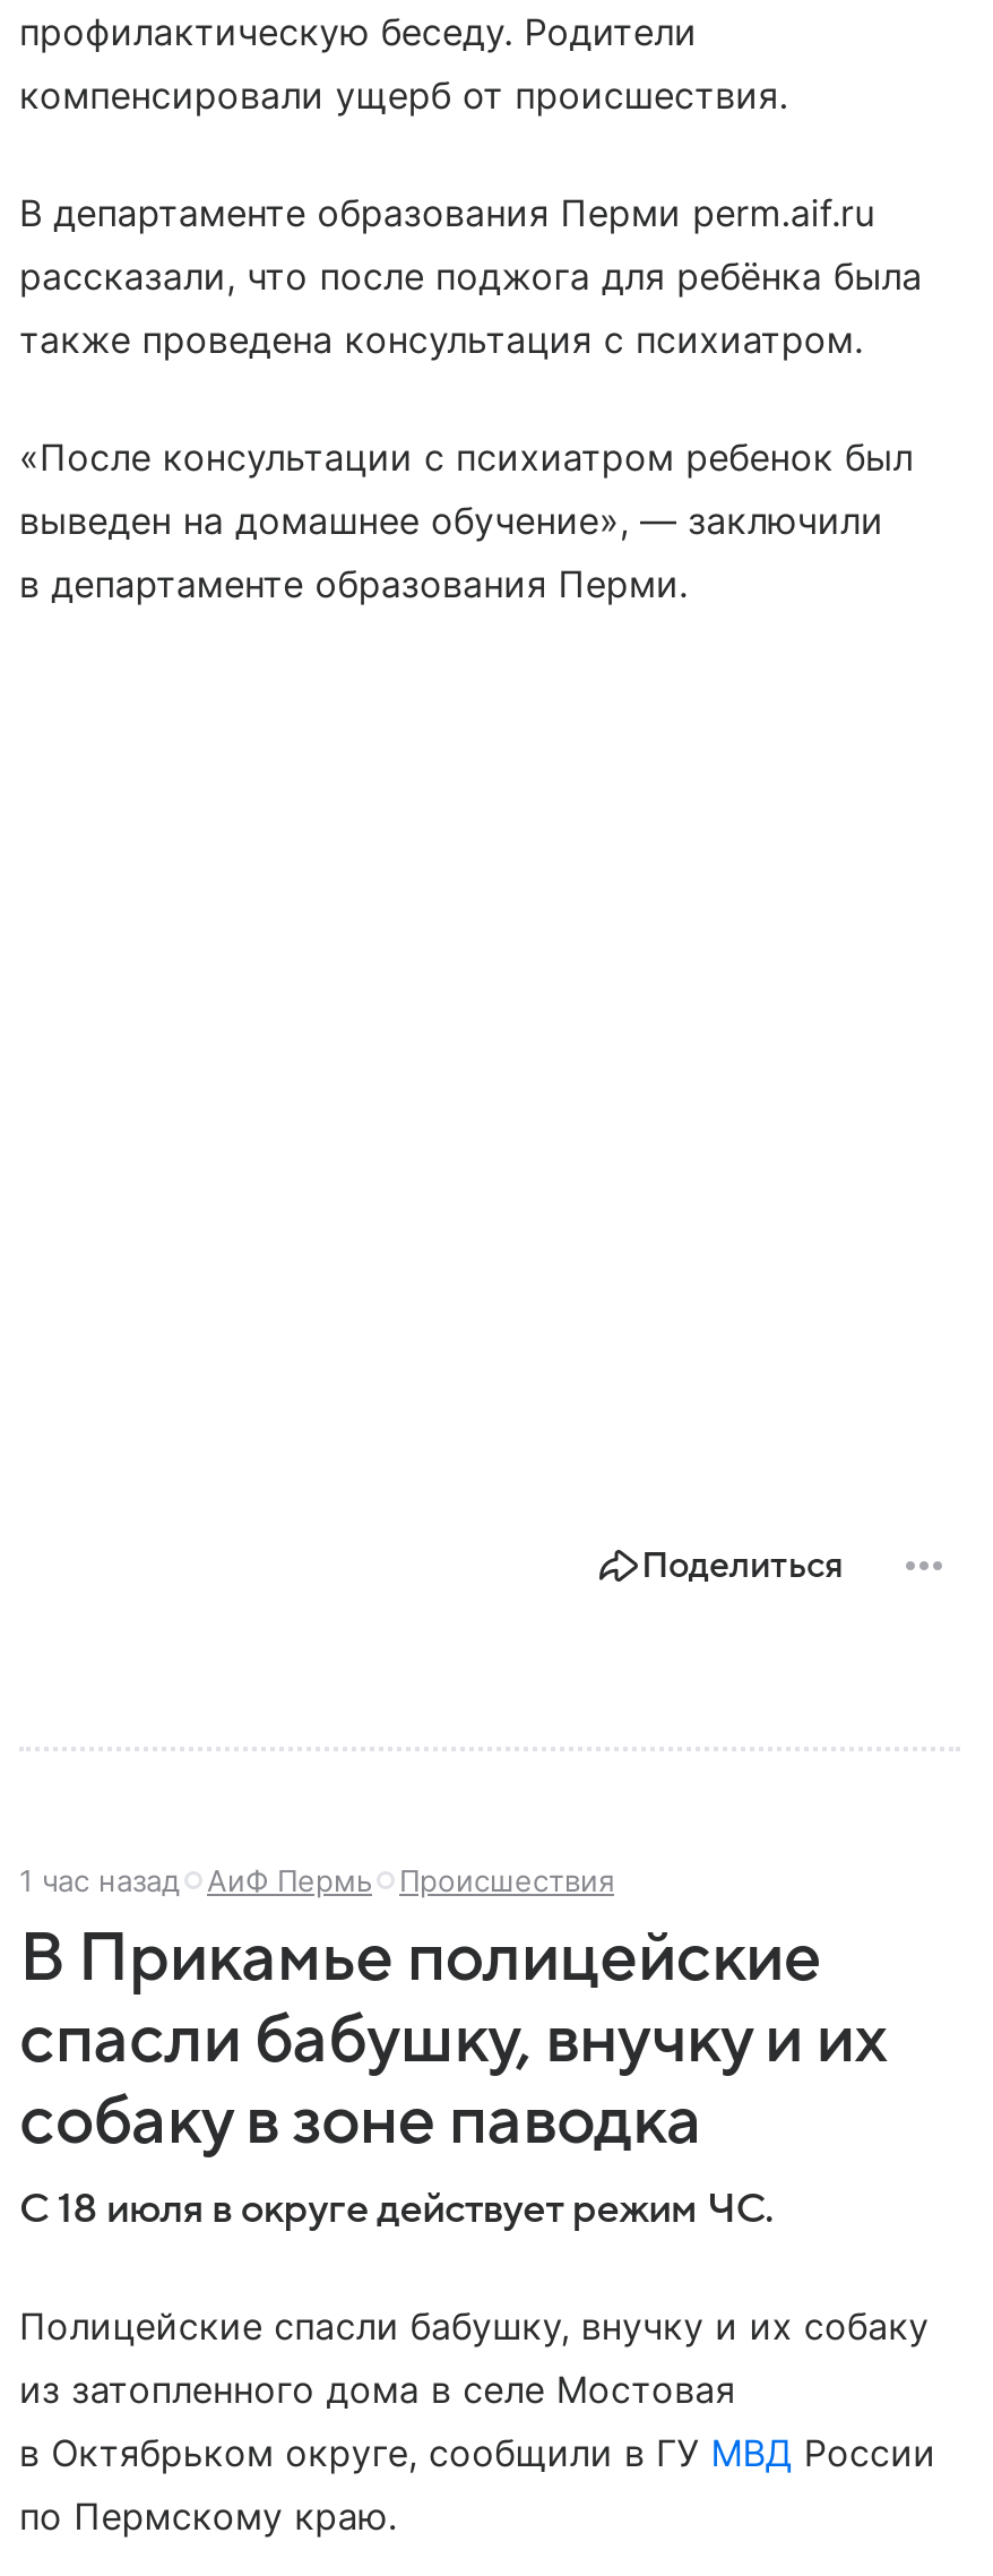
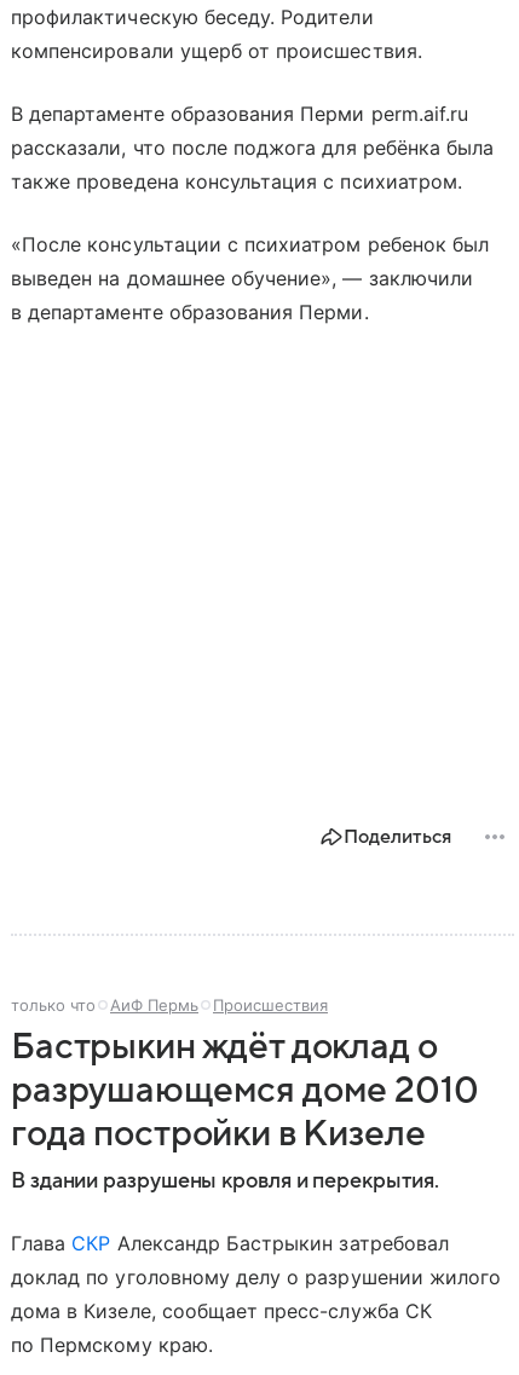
[19,1862,180,1898] 1 час назад -> [11,995,96,1015] только что
[19,1921,886,2231] В Прикамье полицейские | спасли бабушку, внучку и их | собаку в зоне паводка | С 18 июля в округе действует режим ЧС. -> [11,1027,479,1192] Бастрыкин ждёт доклад о | разрушающемся доме 2010 | года постройки в Кизеле | В здании разрушены кровля и перекрытия.
[19,2303,936,2475] Полицейские спасли бабушку, внучку и их собаку | из затопленного дома в селе Мостовая | в Октябрьком округе, сообщили в ГУ МВД России -> [11,1231,501,1323] Глава СКР Александр Бастрыкин затребовал | доклад по уголовному делу о разрушении жилого | дома в Кизеле, сообщает пресс-служба СК

